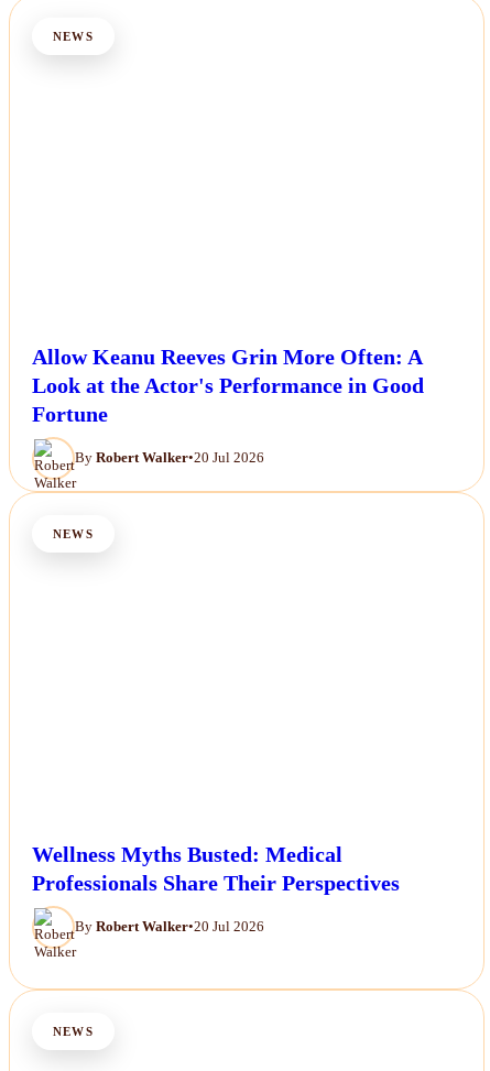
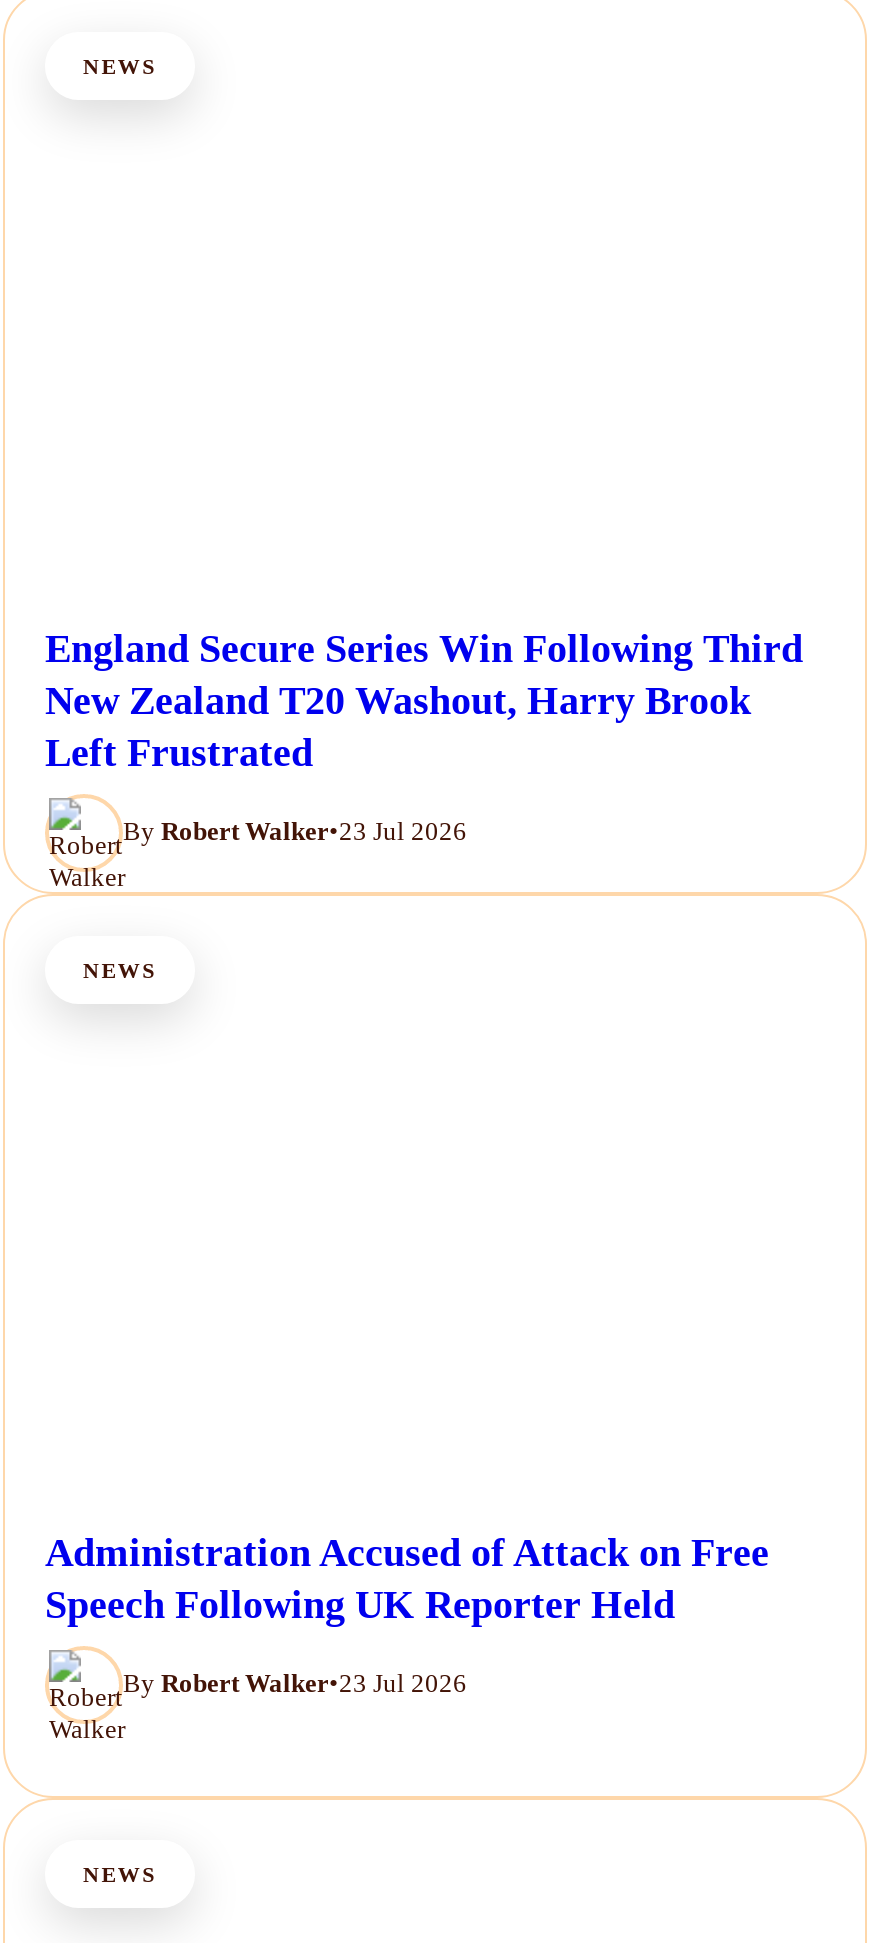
[32,344,424,426] Allow Keanu Reeves Grin More Often: A | Look at the Actor's Performance in Good | Fortune -> [45,625,803,773] England Secure Series Win Following Third | New Zealand T20 Washout, Harry Brook | Left Frustrated
[75,449,264,466] By Robert Walker•20 Jul 2026 -> [123,816,467,846] By Robert Walker•23 Jul 2026
[32,842,400,895] Wellness Myths Busted: Medical | Professionals Share Their Perspectives -> [45,1529,769,1625] Administration Accused of Attack on Free | Speech Following UK Reporter Held
[75,918,264,935] By Robert Walker•20 Jul 2026 -> [123,1668,467,1698] By Robert Walker•23 Jul 2026

